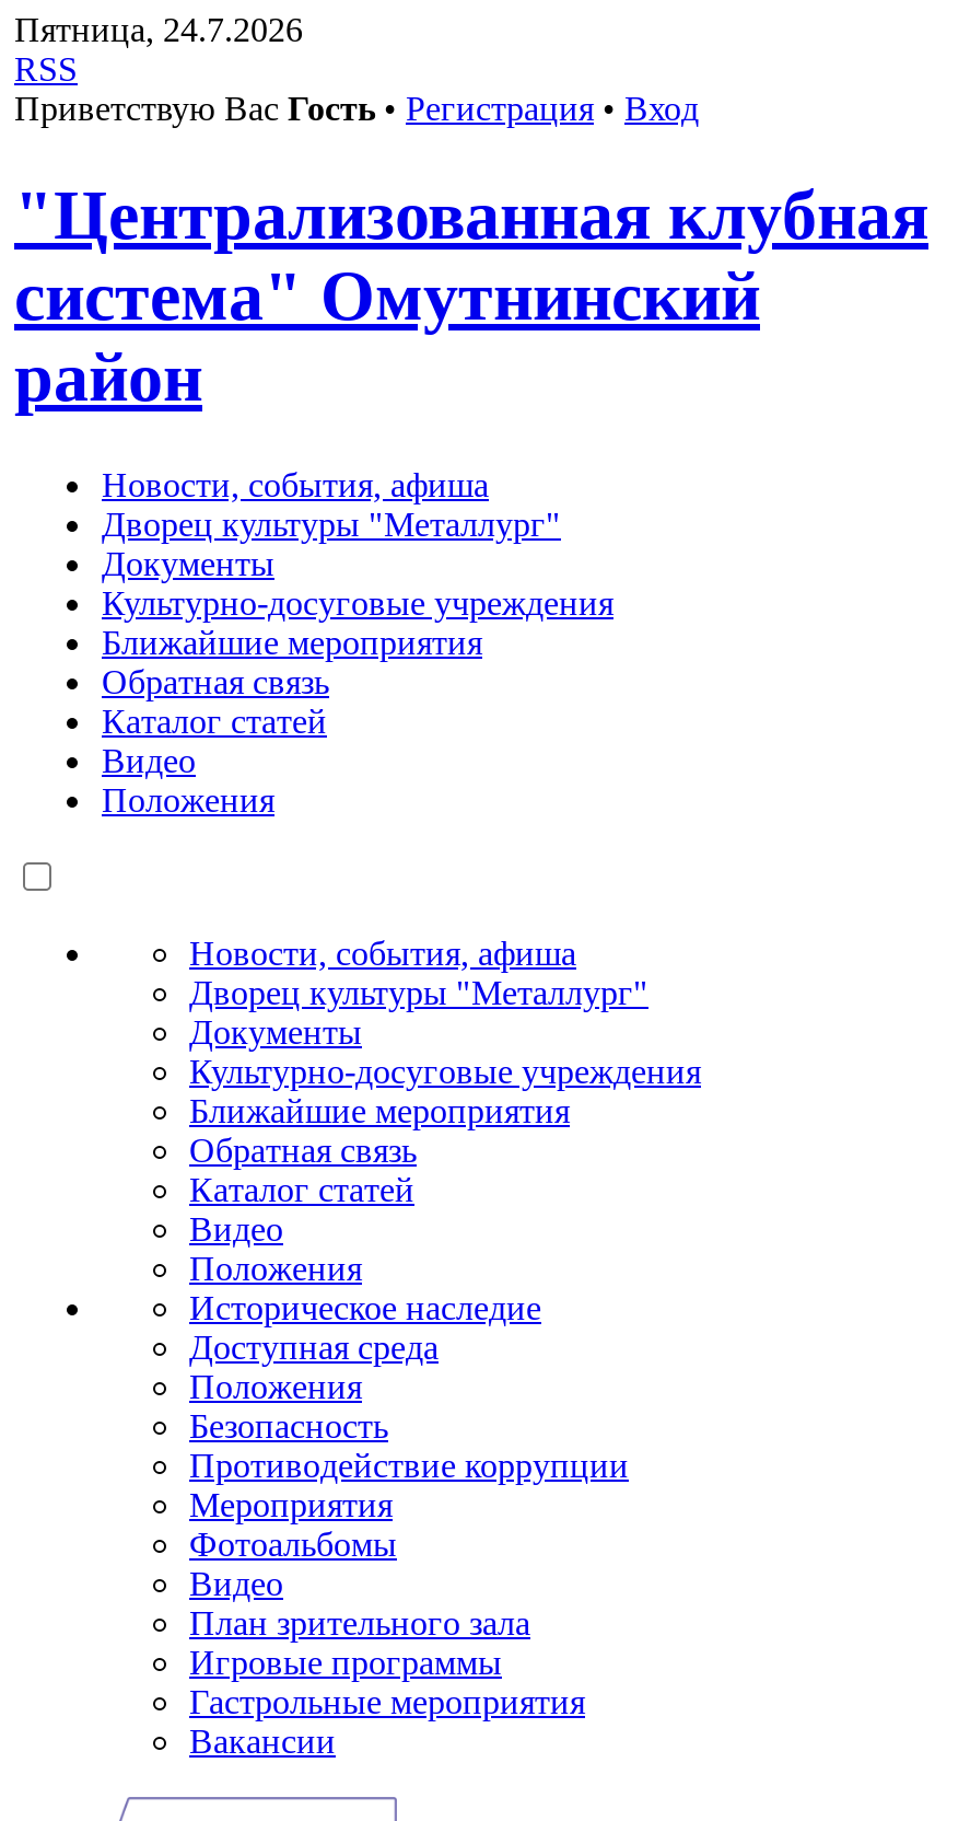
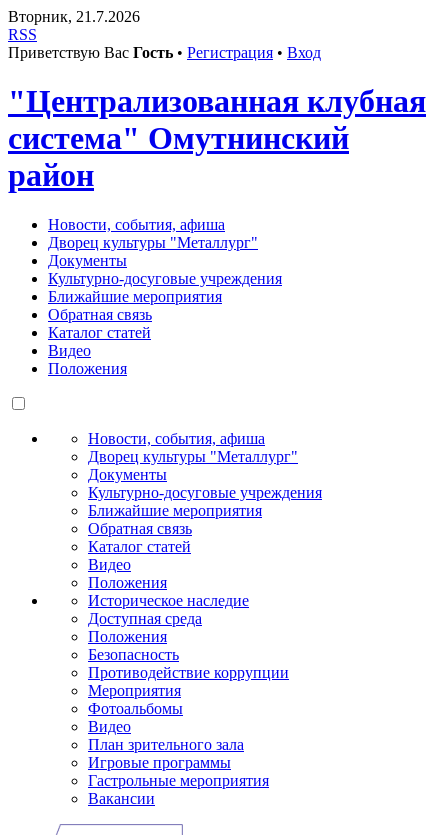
[14,11,303,48] Пятница, 24.7.2026 -> [8,8,140,25] Вторник, 21.7.2026

